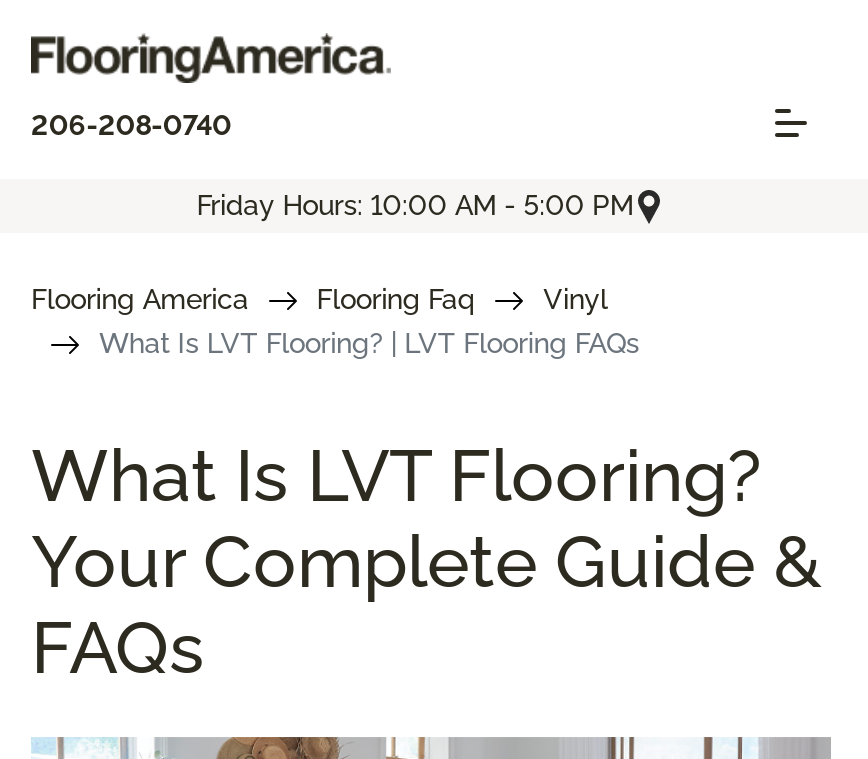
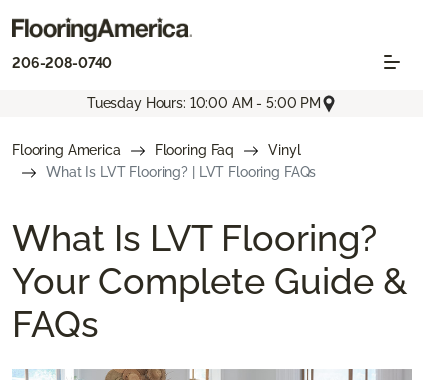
[196,189,634,221] Friday Hours: 10:00 AM - 5:00 PM -> [87,95,321,111] Tuesday Hours: 10:00 AM - 5:00 PM

